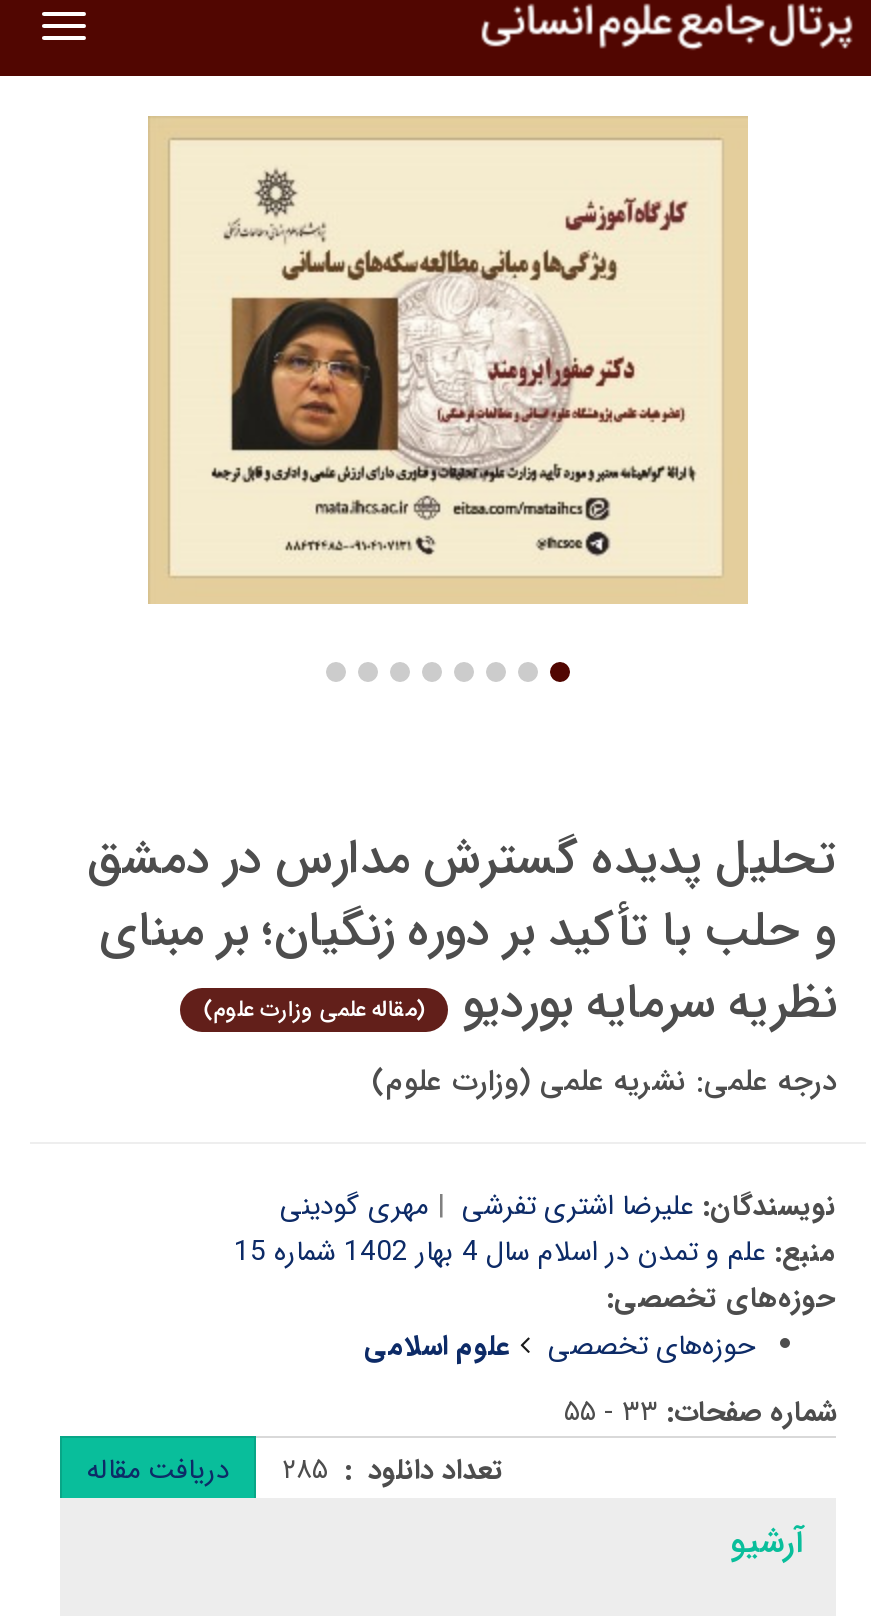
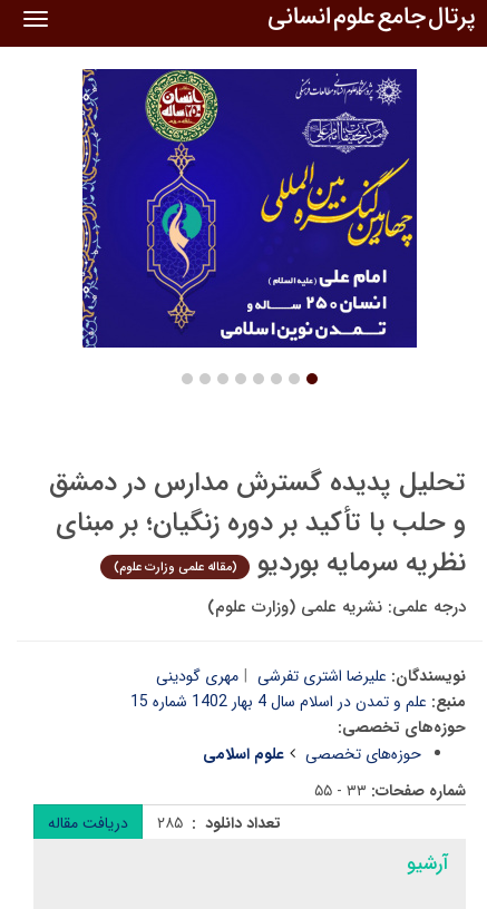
[148,116,748,616] [image] -> [81,68,418,349] [image]

